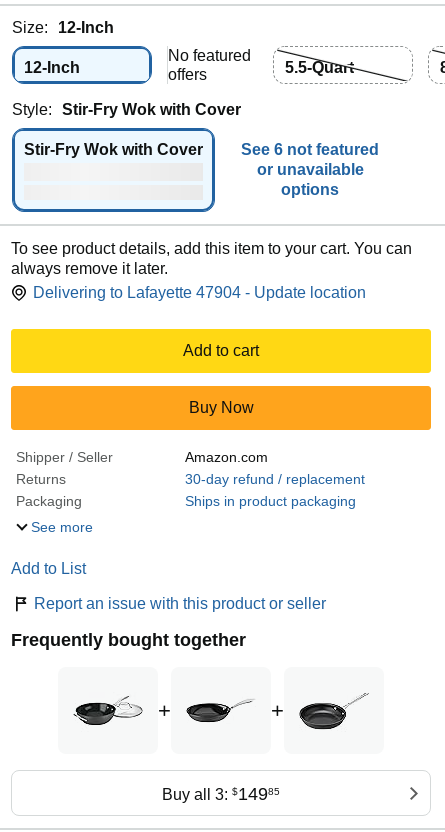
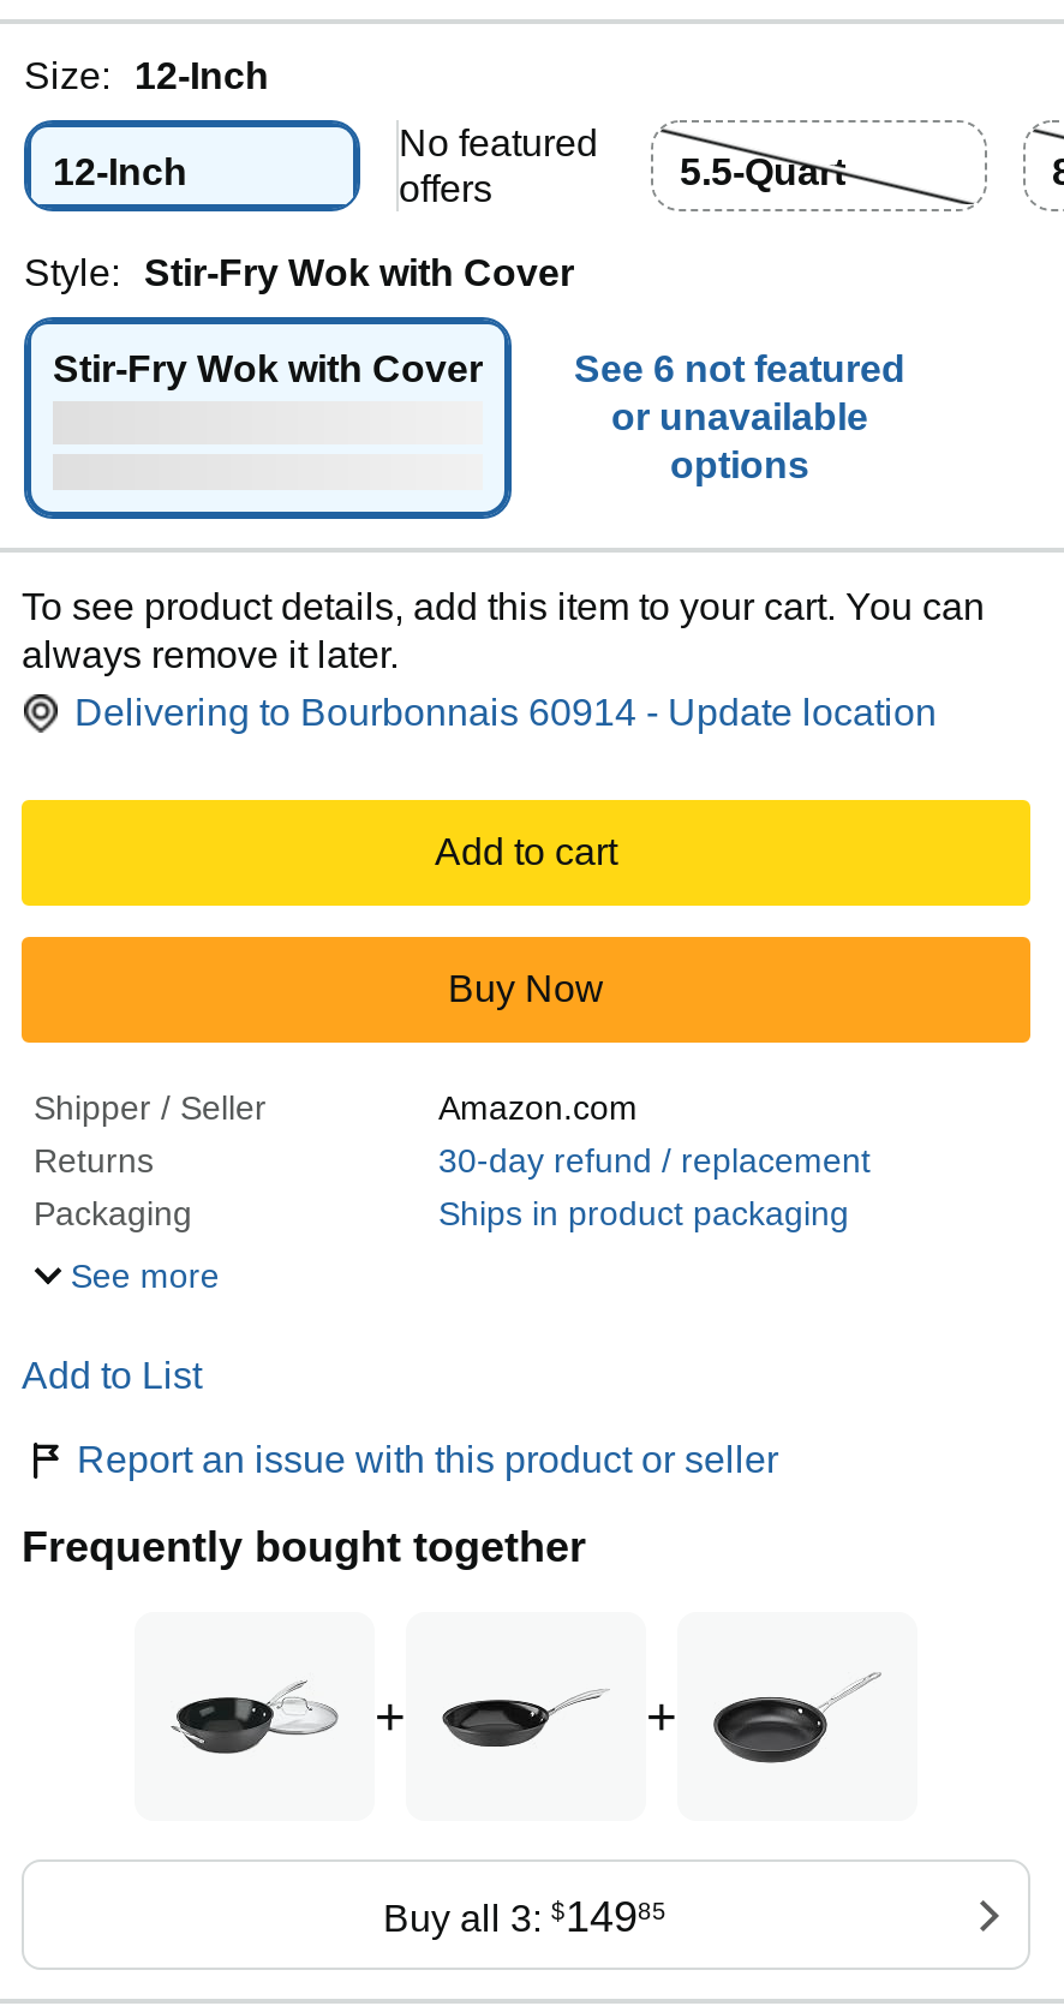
[33,284,366,301] Delivering to Lafayette 47904 - Update location -> [74,692,937,733] Delivering to Bourbonnais 60914 - Update location

